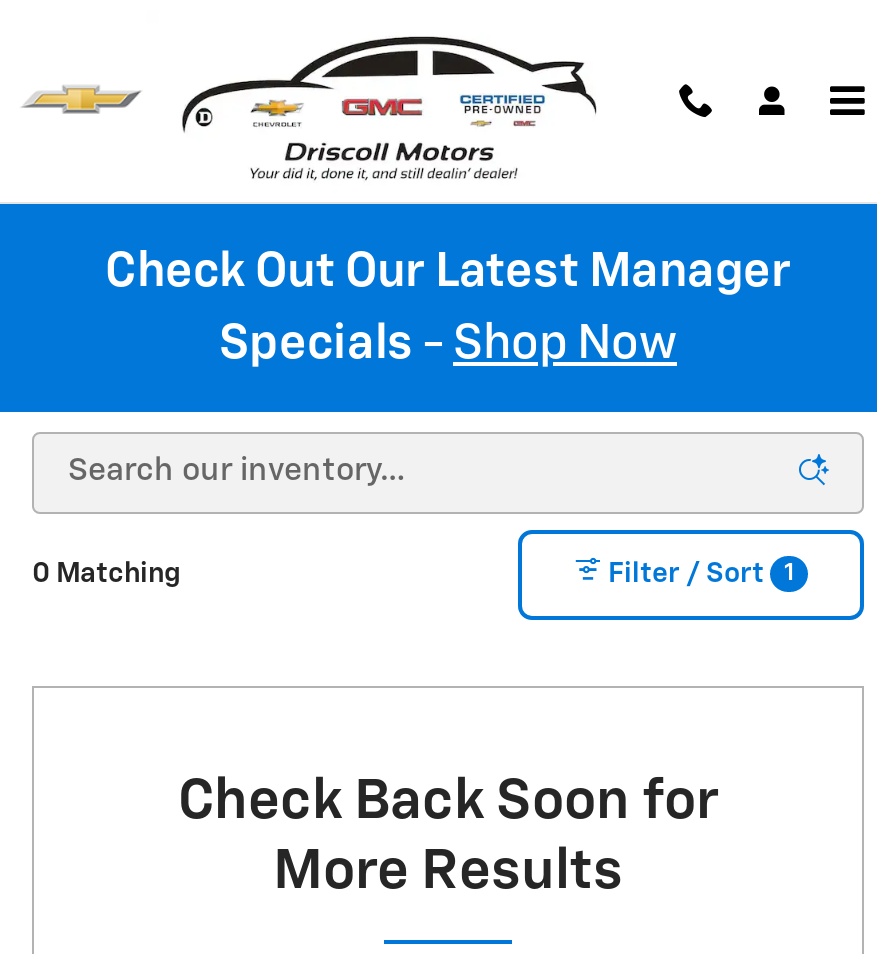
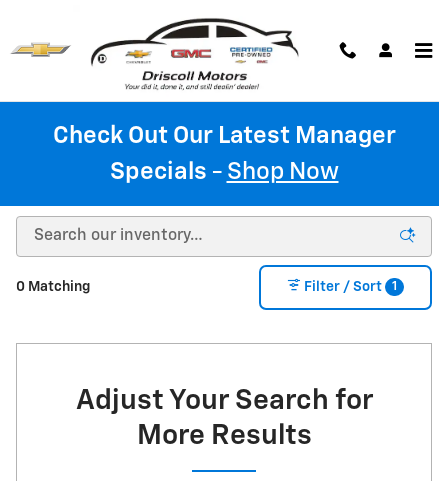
[178,774,718,830] Check Back Soon for -> [75,387,372,415] Adjust Your Search for

